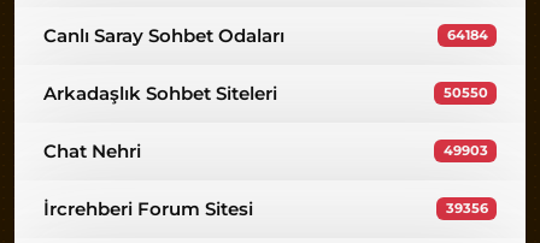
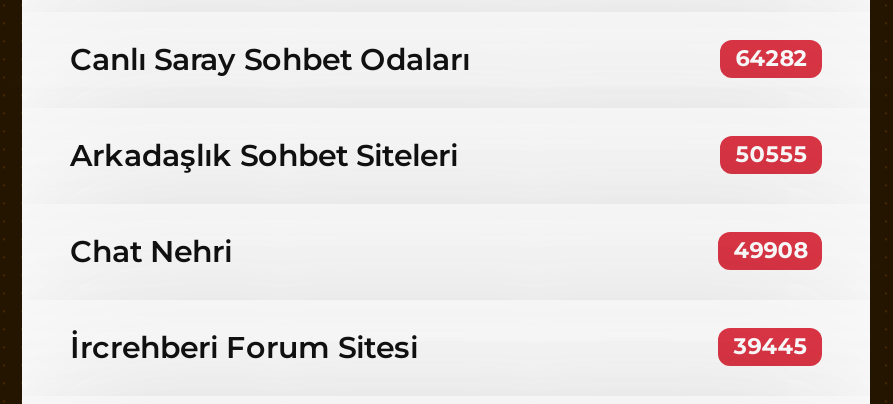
[447,27,488,44] 64184 -> [735,45,807,73] 64282
[443,85,488,102] 50550 -> [735,141,807,169] 50555
[443,142,488,159] 49903 -> [733,237,807,265] 49908
[446,200,488,217] 39356 -> [733,333,807,361] 39445

